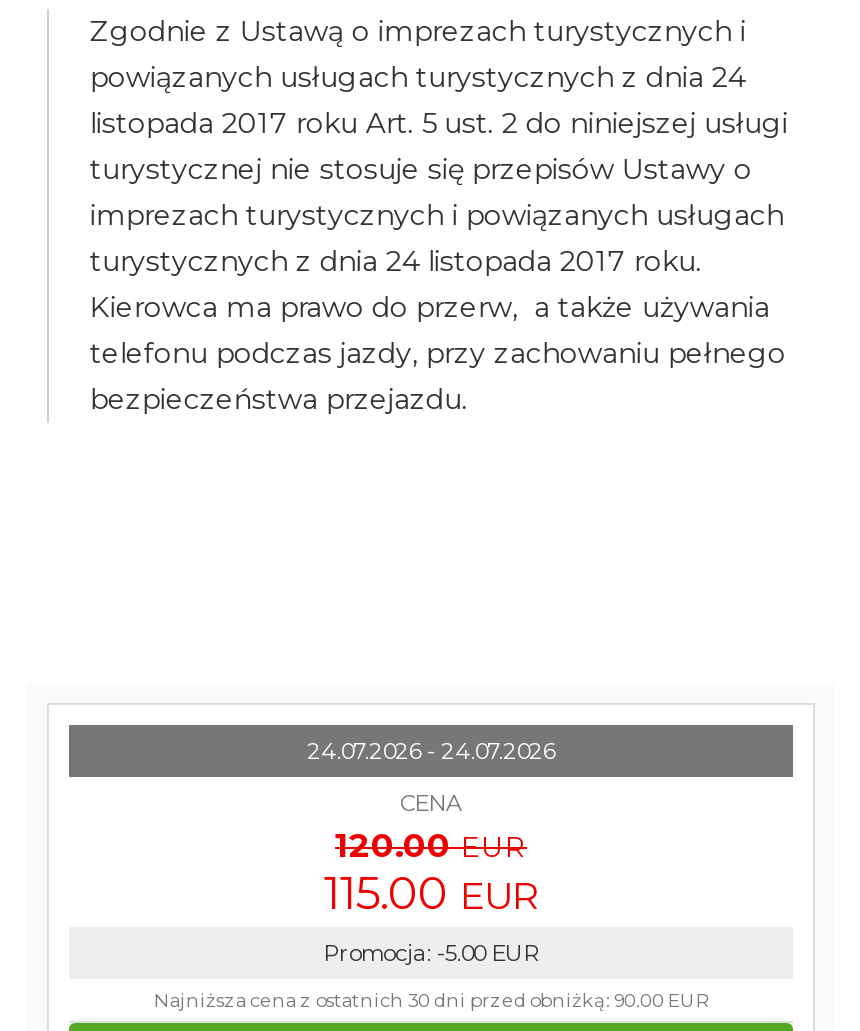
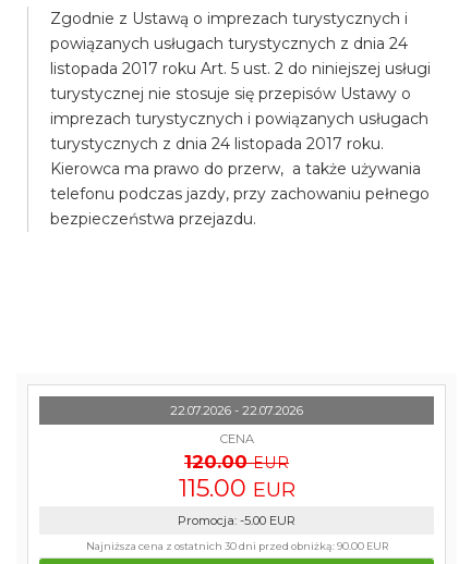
[307,737,555,765] 24.07.2026 - 24.07.2026 -> [170,403,303,418] 22.07.2026 - 22.07.2026

